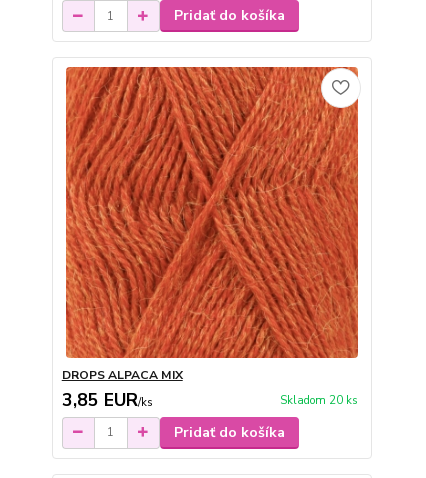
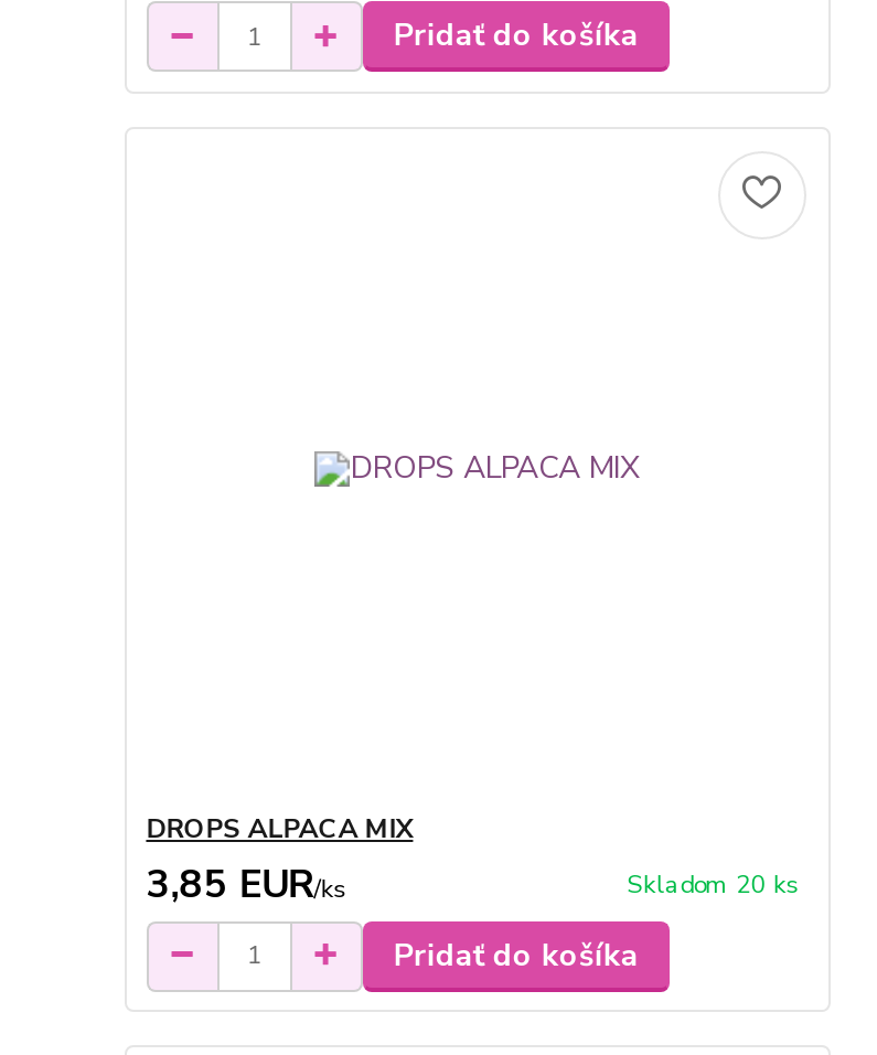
[65,66,359,359] [image] -> none

